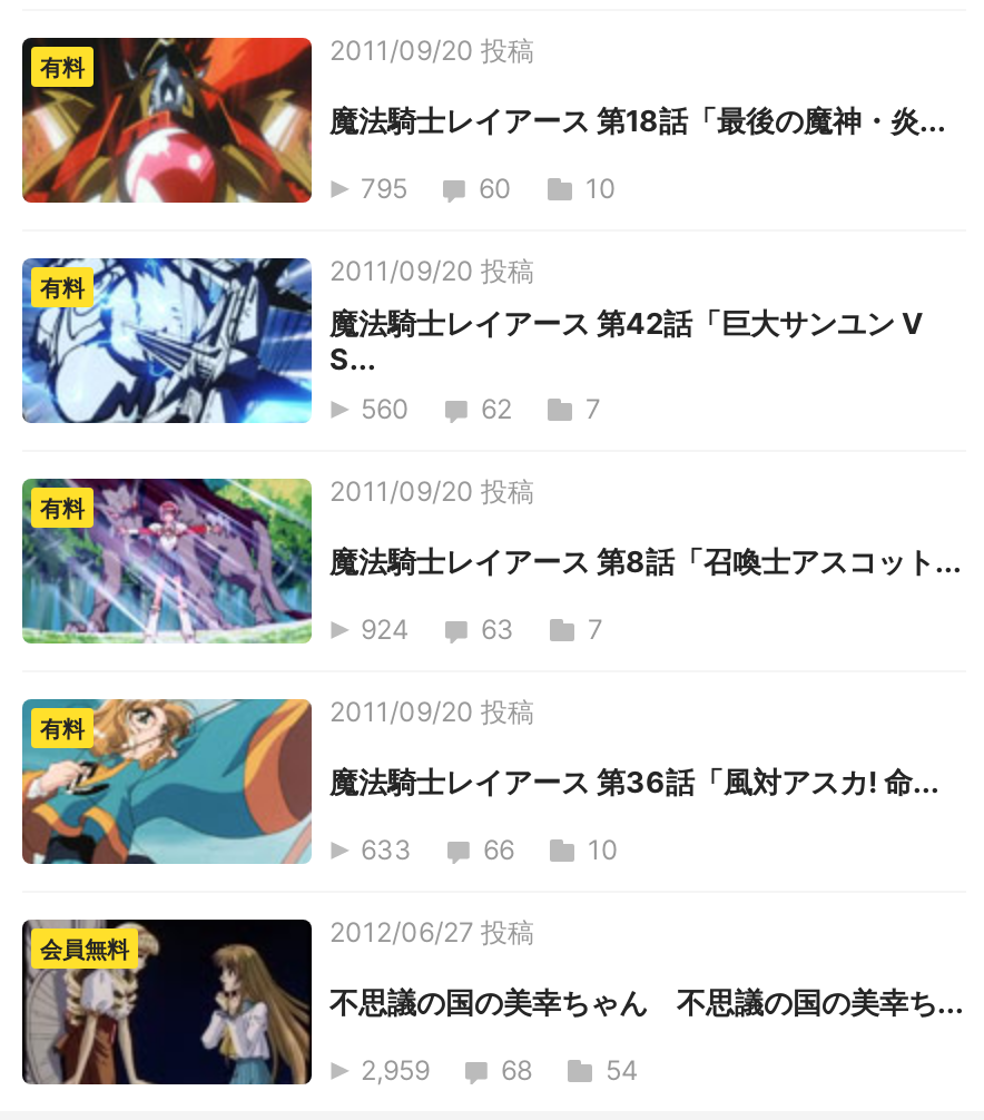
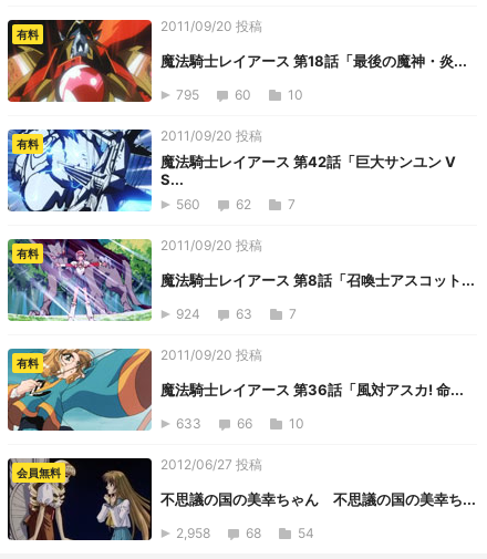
[361,1053,430,1087] 2,959 -> [176,525,210,541] 2,958

